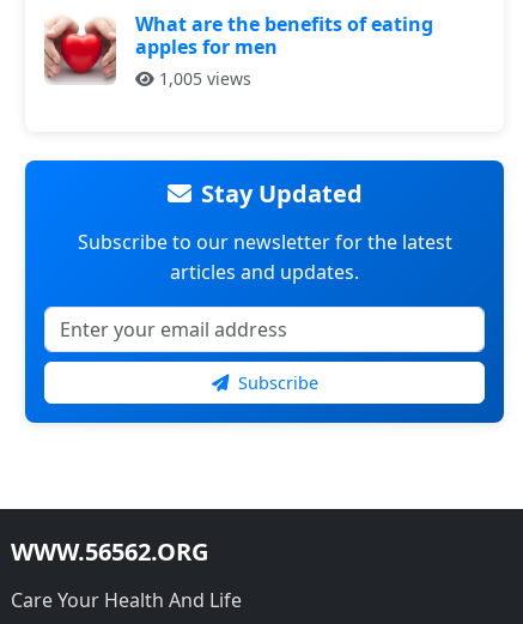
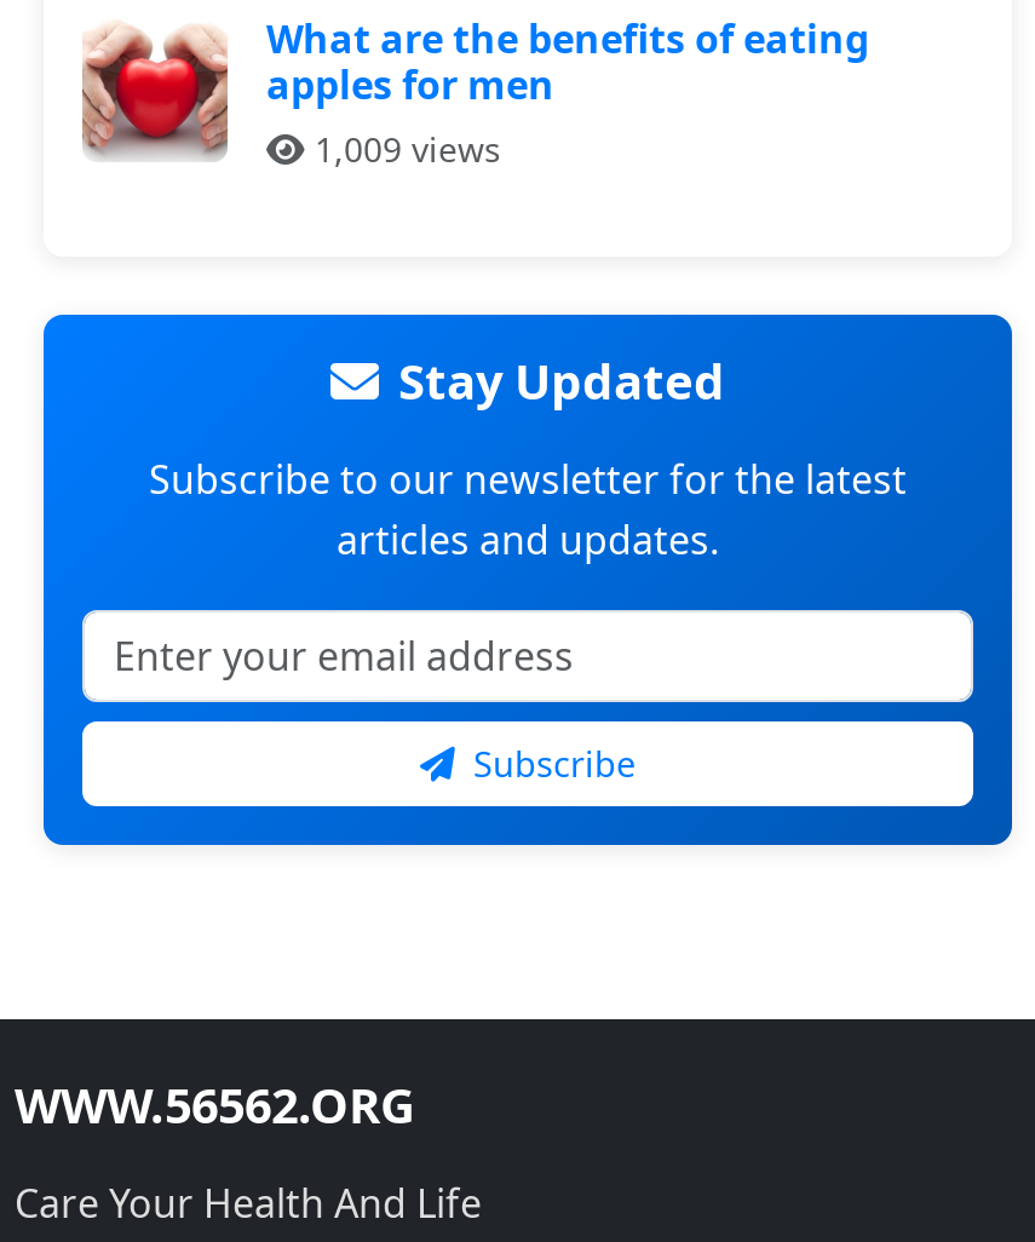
[159,67,251,90] 1,005 views -> [315,127,501,173] 1,009 views

